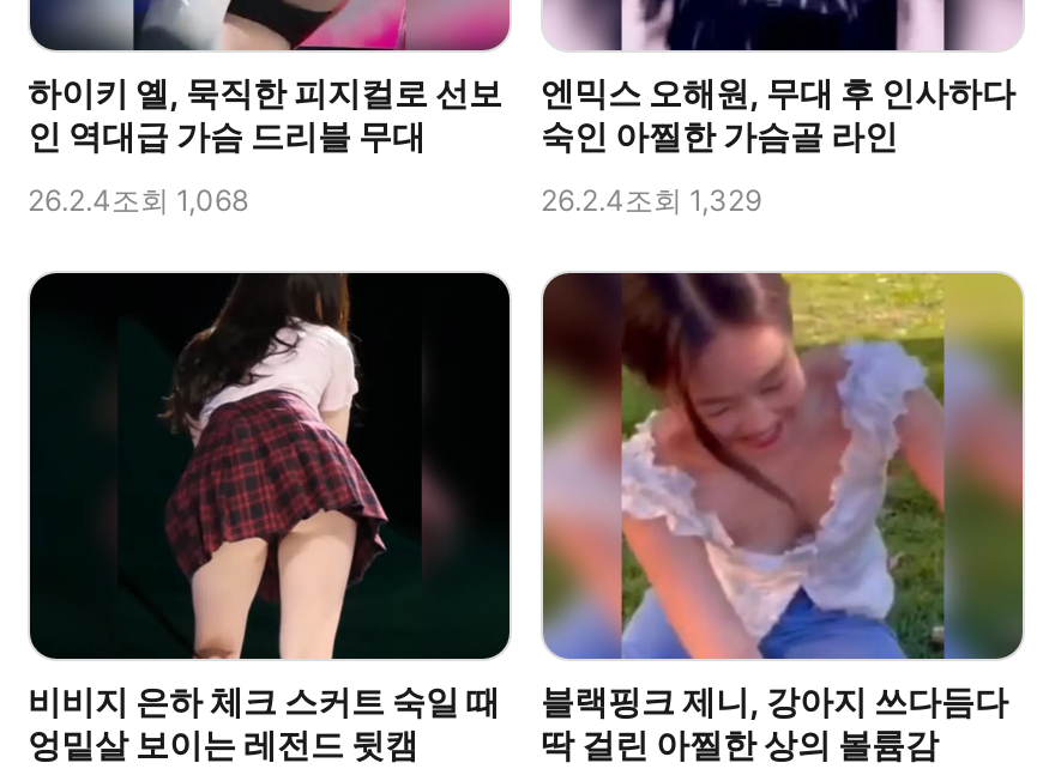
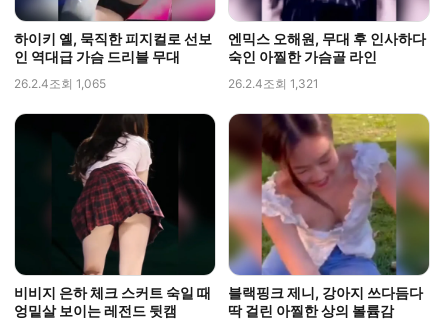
[28,182,248,218] 26.2.4조회 1,068 -> [14,76,106,91] 26.2.4조회 1,065
[541,182,761,218] 26.2.4조회 1,329 -> [228,76,319,91] 26.2.4조회 1,321

